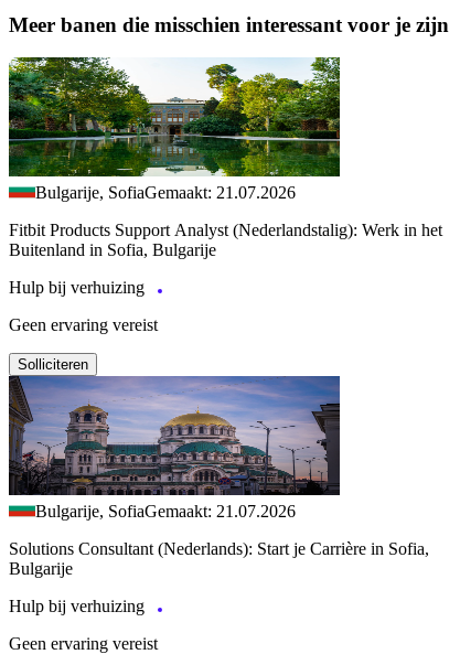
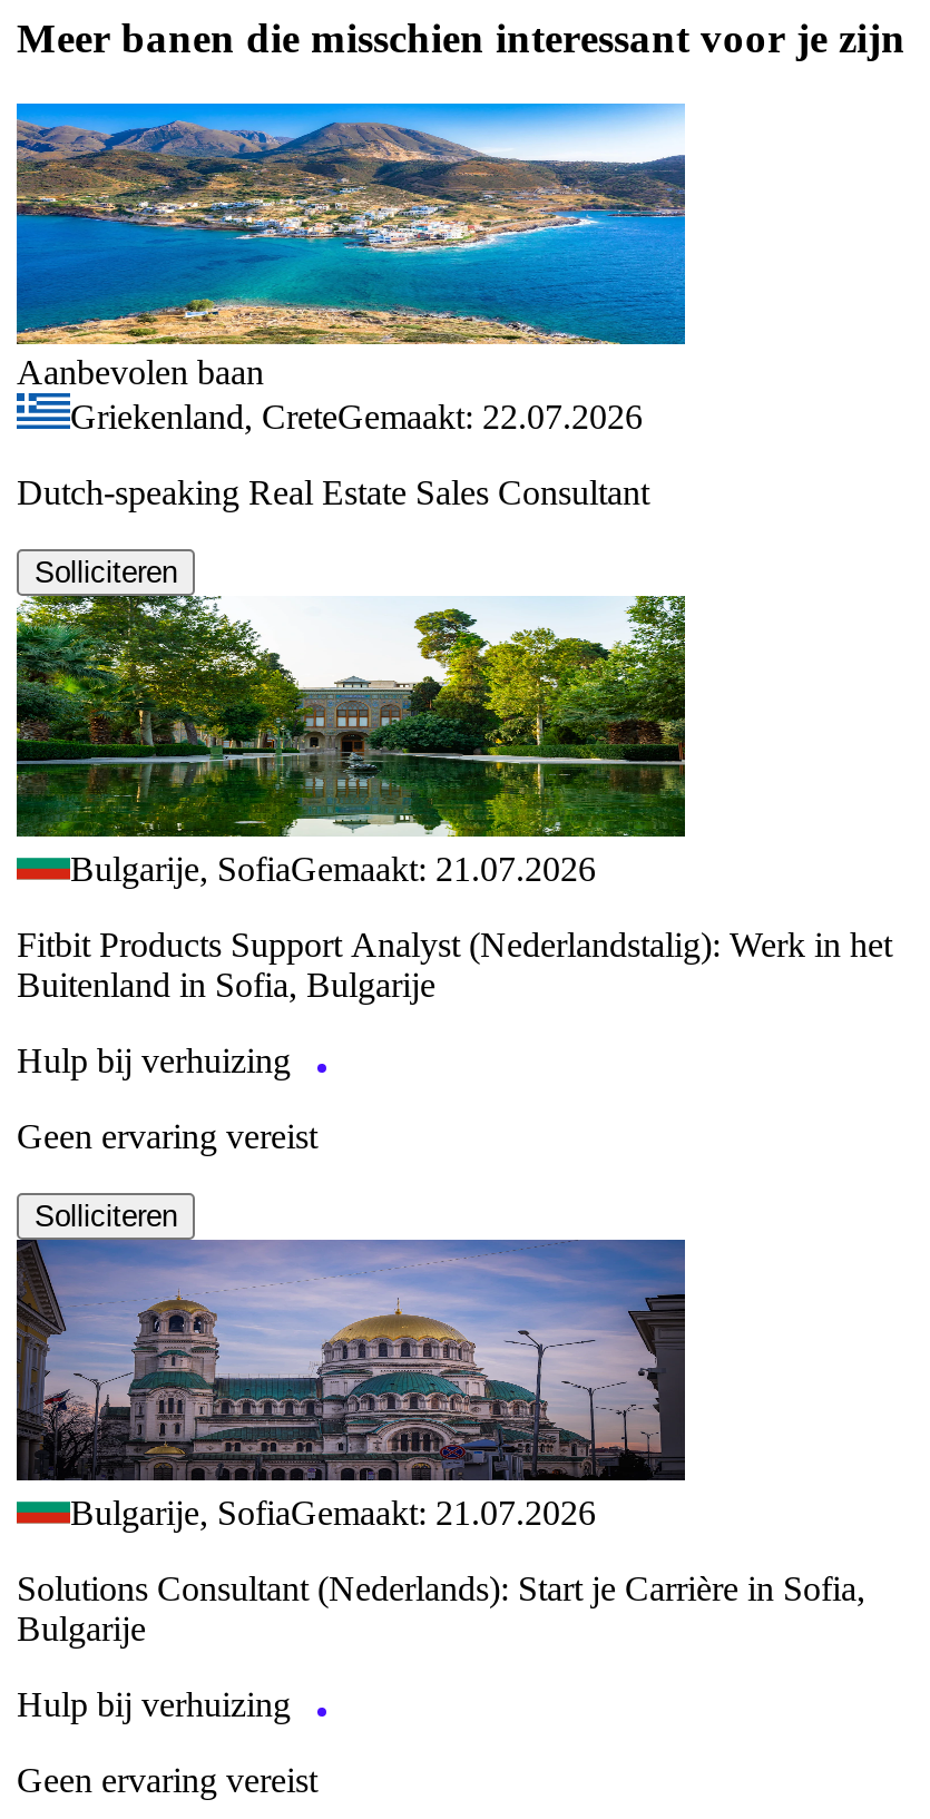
none -> [14,101,687,590] [image] | Aanbevolen baan | Griekenland, CreteGemaakt: 22.07.2026 | Dutch-speaking Real Estate Sales Consultant | Solliciteren

